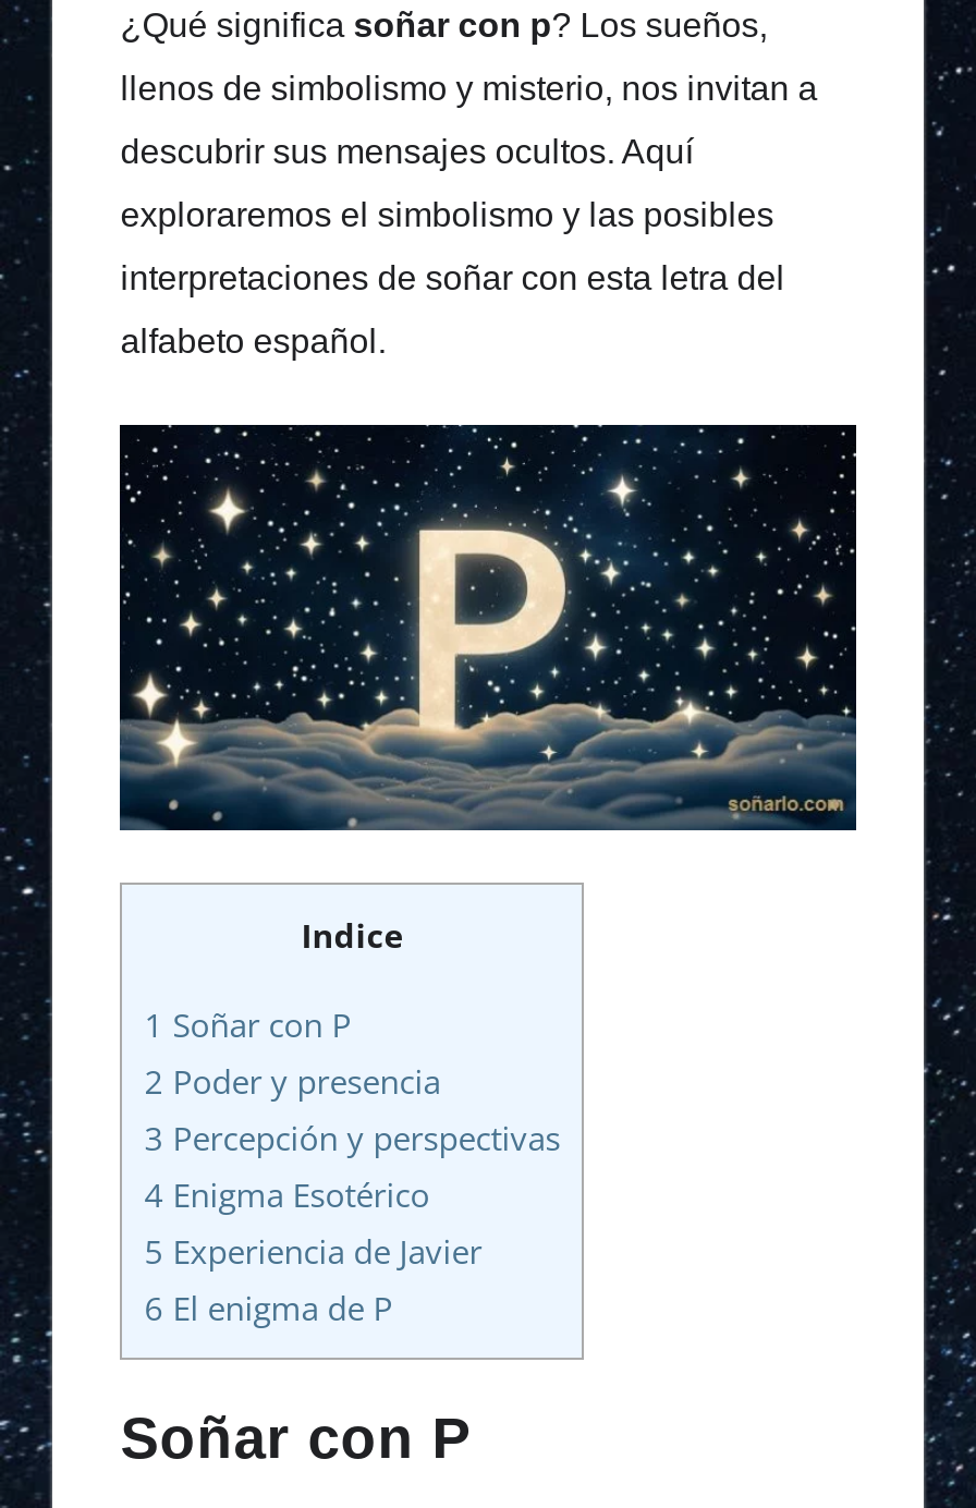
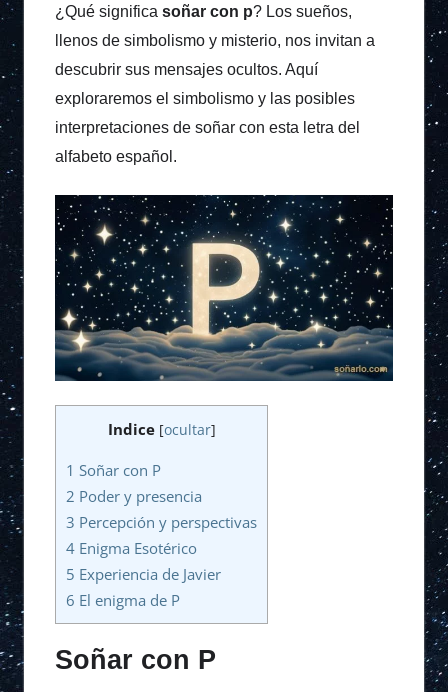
[301,913,403,956] Indice -> [108,419,216,439] Indice [ocultar]

